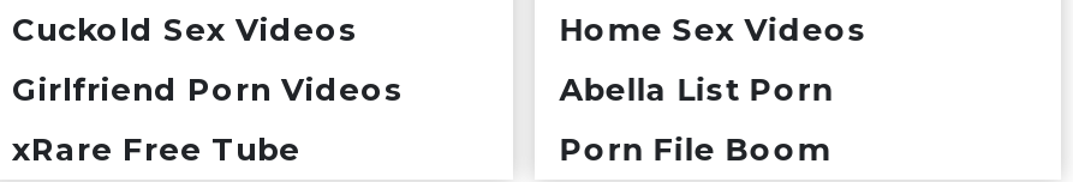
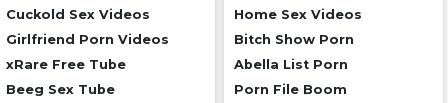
none -> [234,32,354,47] Bitch Show Porn
none -> [6,82,115,97] Beeg Sex Tube

